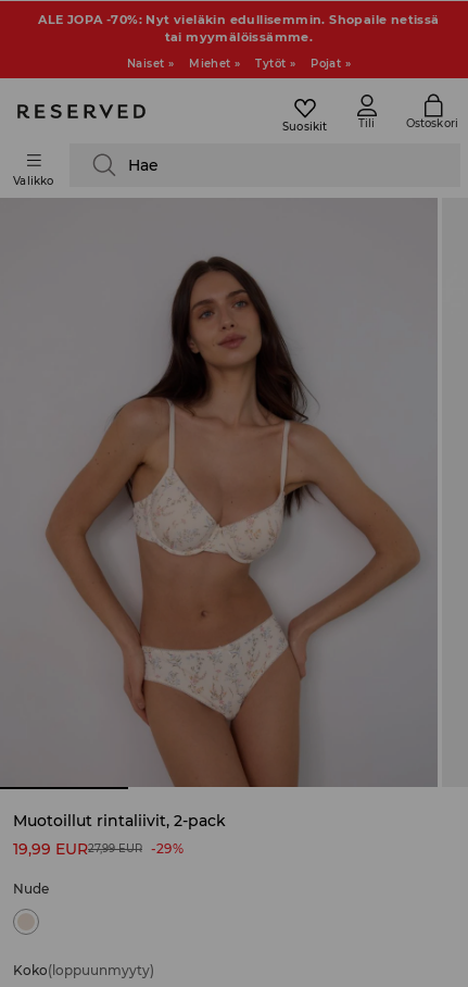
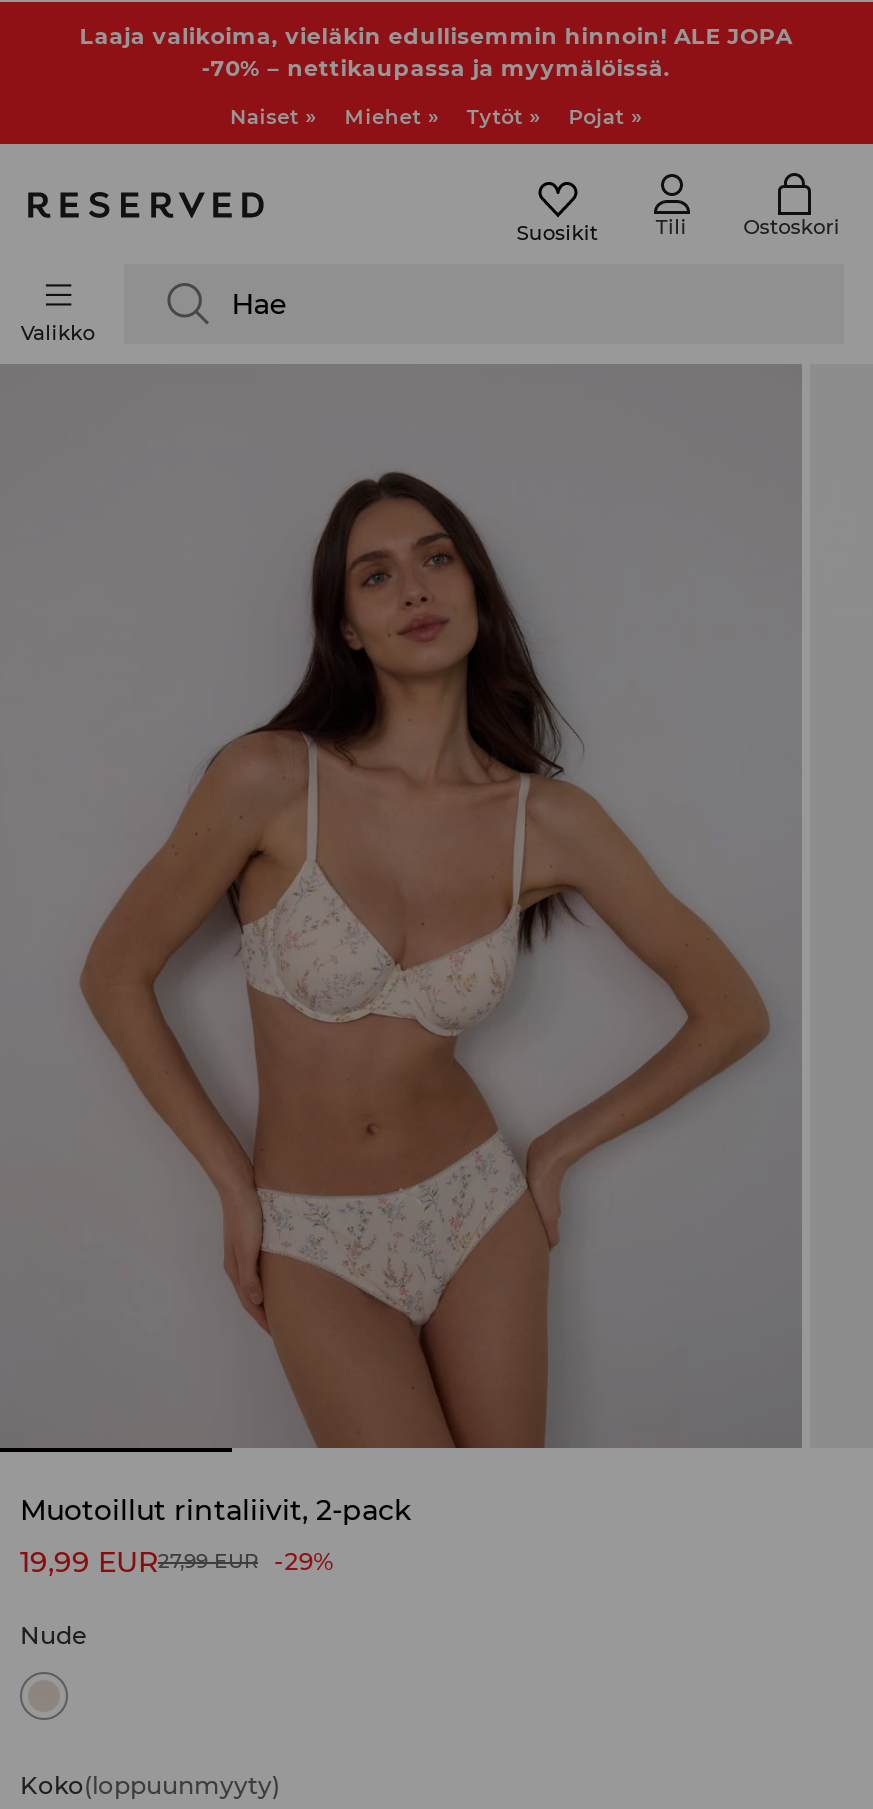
[38,12,439,45] ALE JOPA -70%: Nyt vieläkin edullisemmin. Shopaile netissä | tai myymälöissämme. -> [80,22,792,82] Laaja valikoima, vieläkin edullisemmin hinnoin! ALE JOPA | -70% – nettikaupassa ja myymälöissä.

